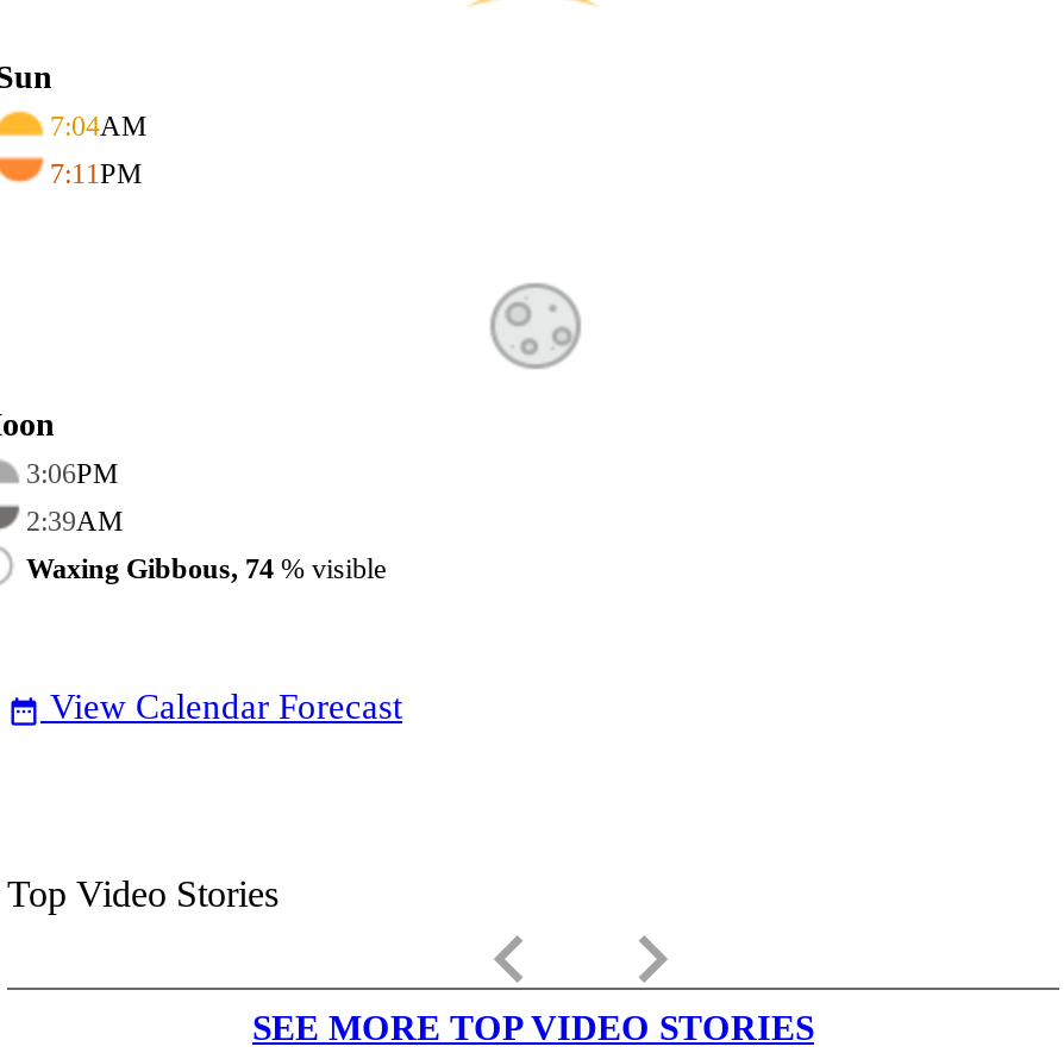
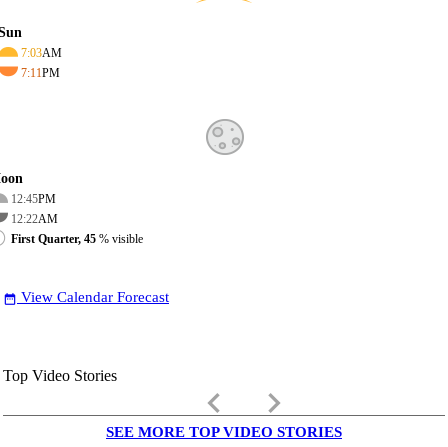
[50,109,148,143] 7:04AM -> [21,46,62,60] 7:03AM
[26,457,119,490] 3:06PM -> [11,192,56,206] 12:45PM
[26,504,124,538] 2:39AM -> [11,212,58,226] 12:22AM
[26,552,386,585] Waxing Gibbous, 74% visible -> [11,232,143,246] First Quarter, 45% visible

